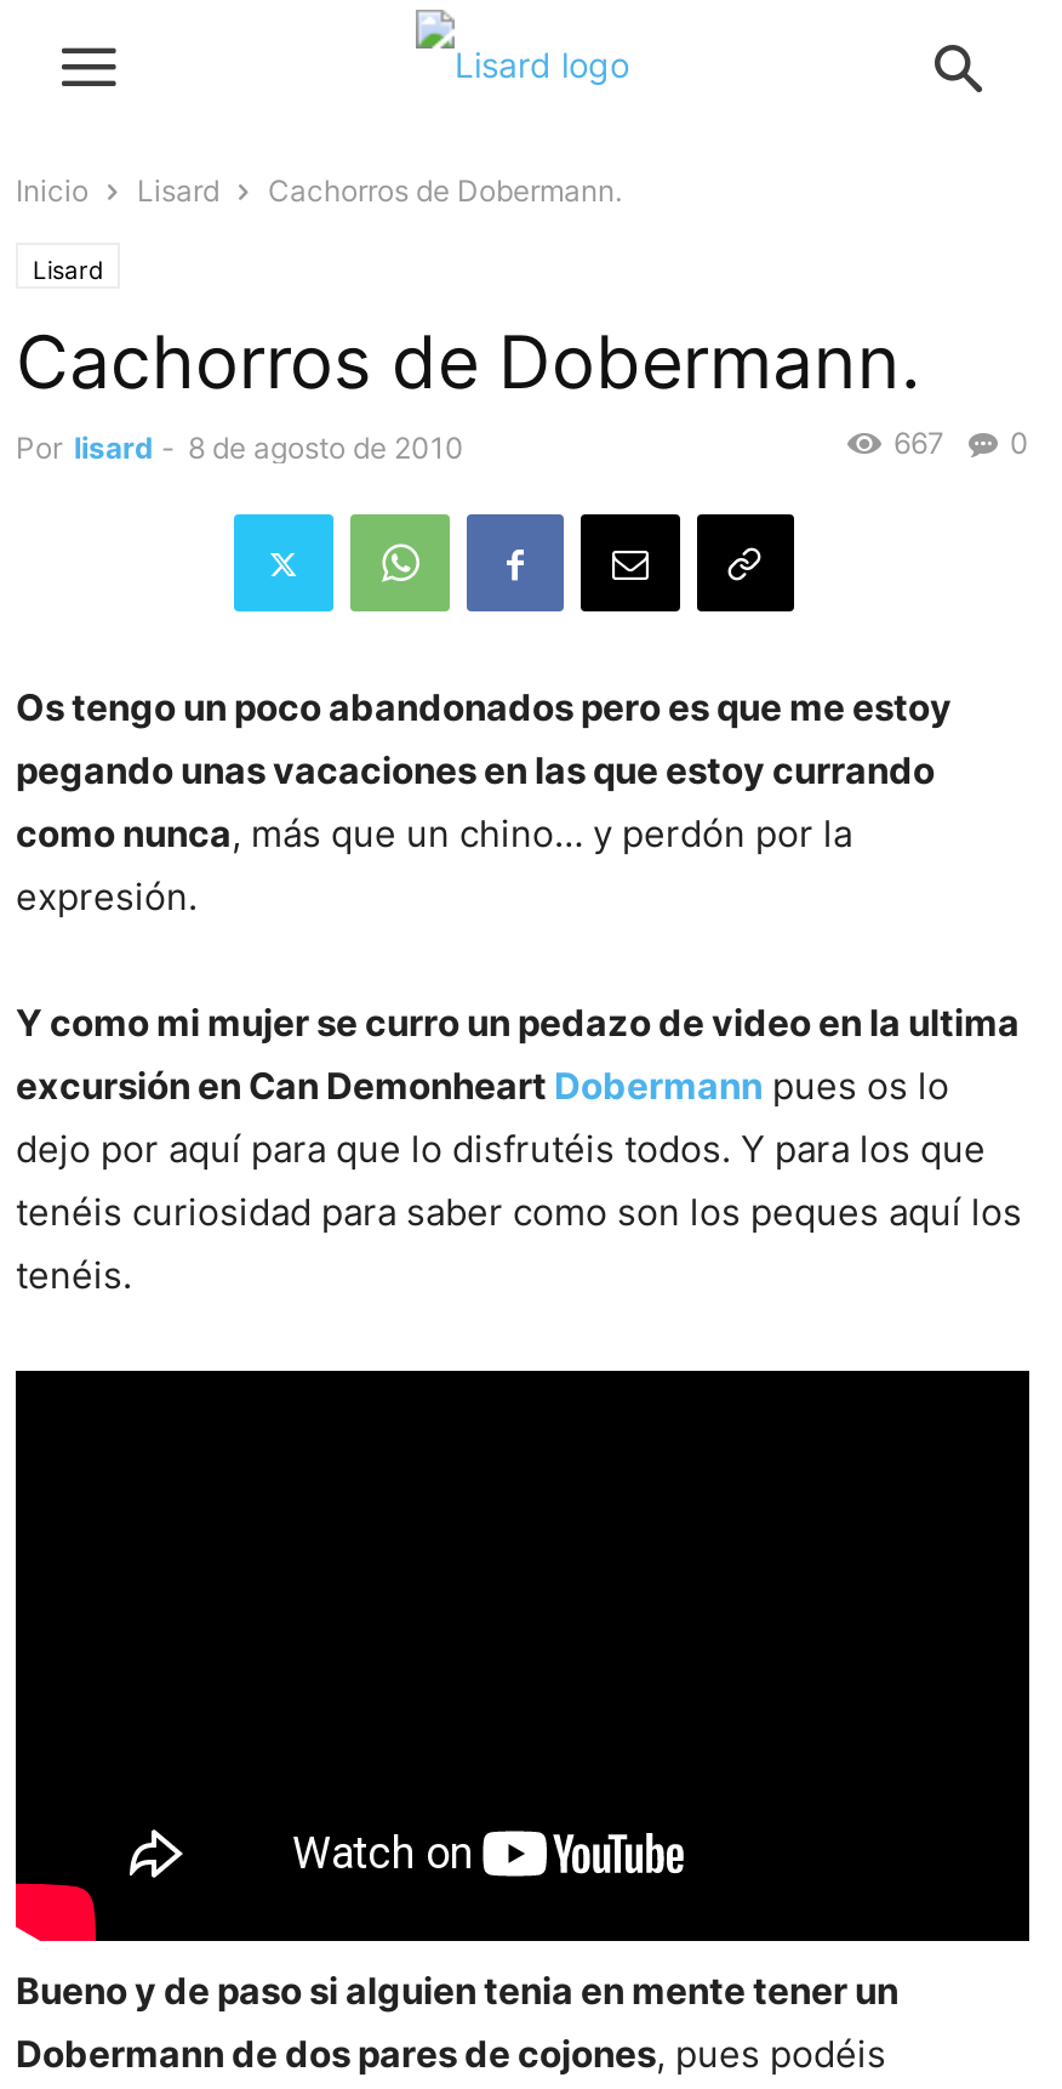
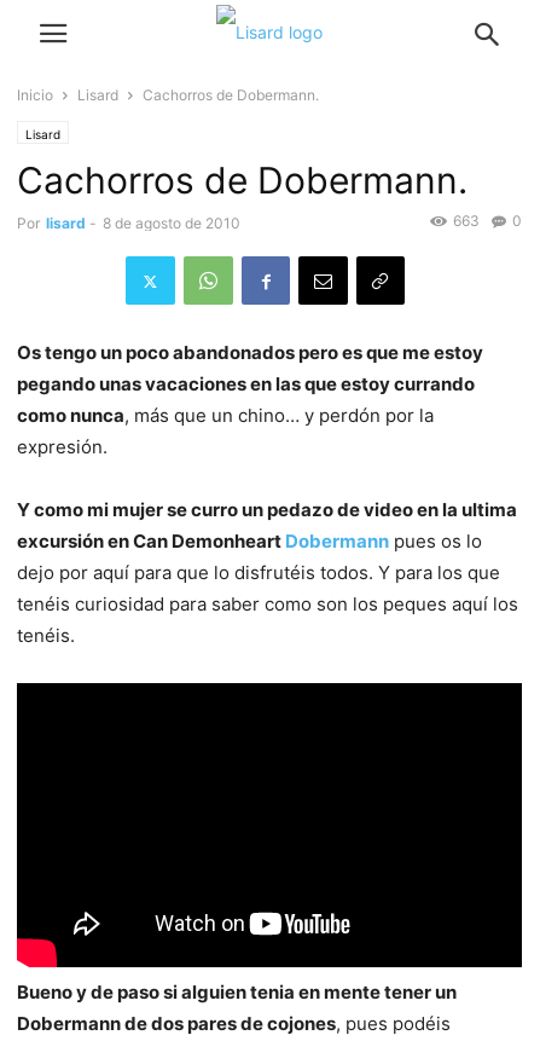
[893,425,1029,461] 667 0 -> [453,212,522,230] 663 0

